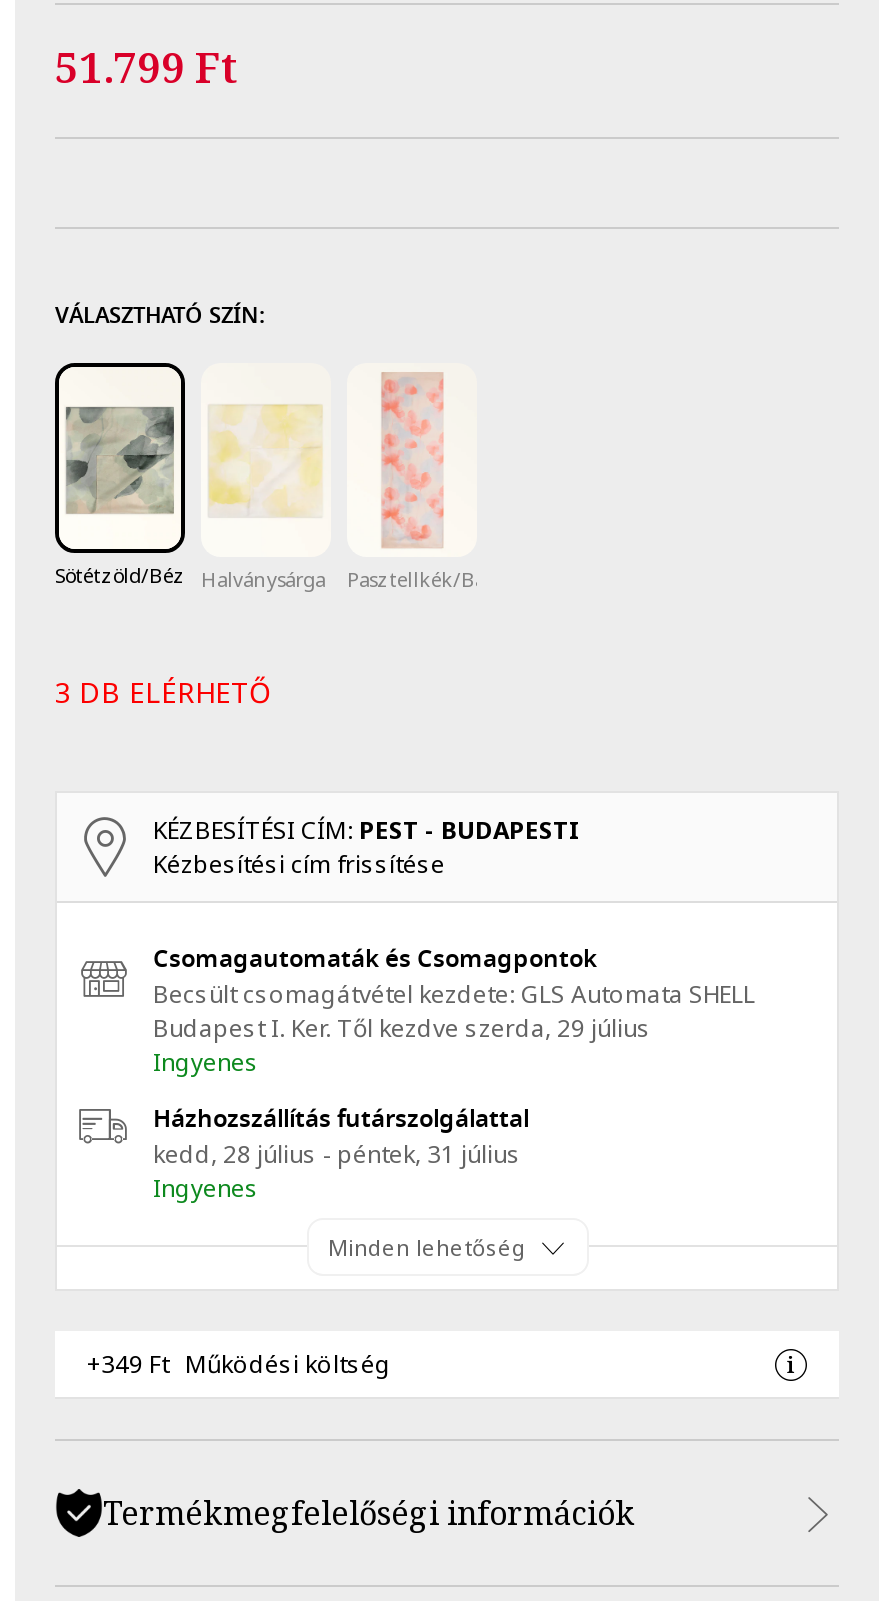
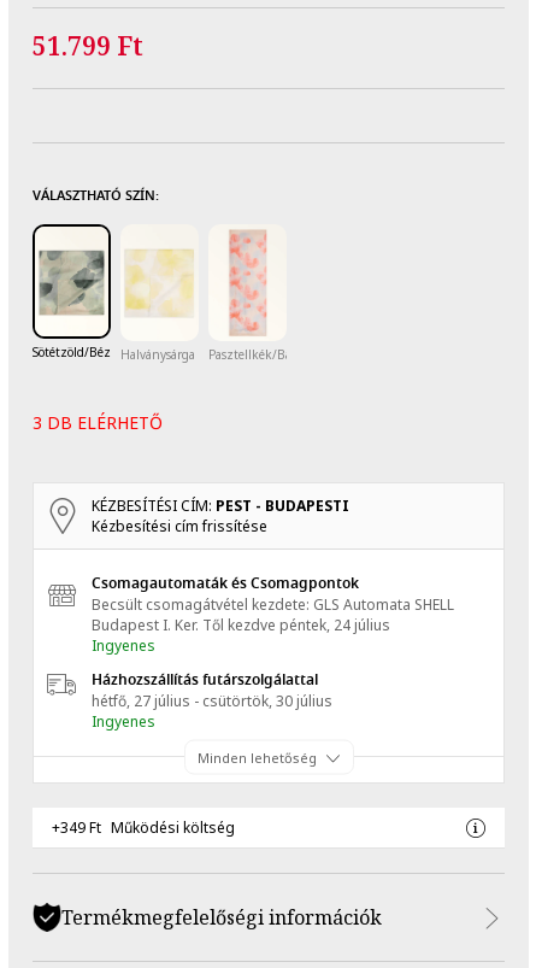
[153,1012,651,1046] Budapest I. Ker. Től kezdve szerda, 29 július -> [92,615,390,636] Budapest I. Ker. Től kezdve péntek, 24 július
[153,1138,521,1172] kedd, 28 július - péntek, 31 július -> [92,691,332,712] hétfő, 27 július - csütörtök, 30 július

